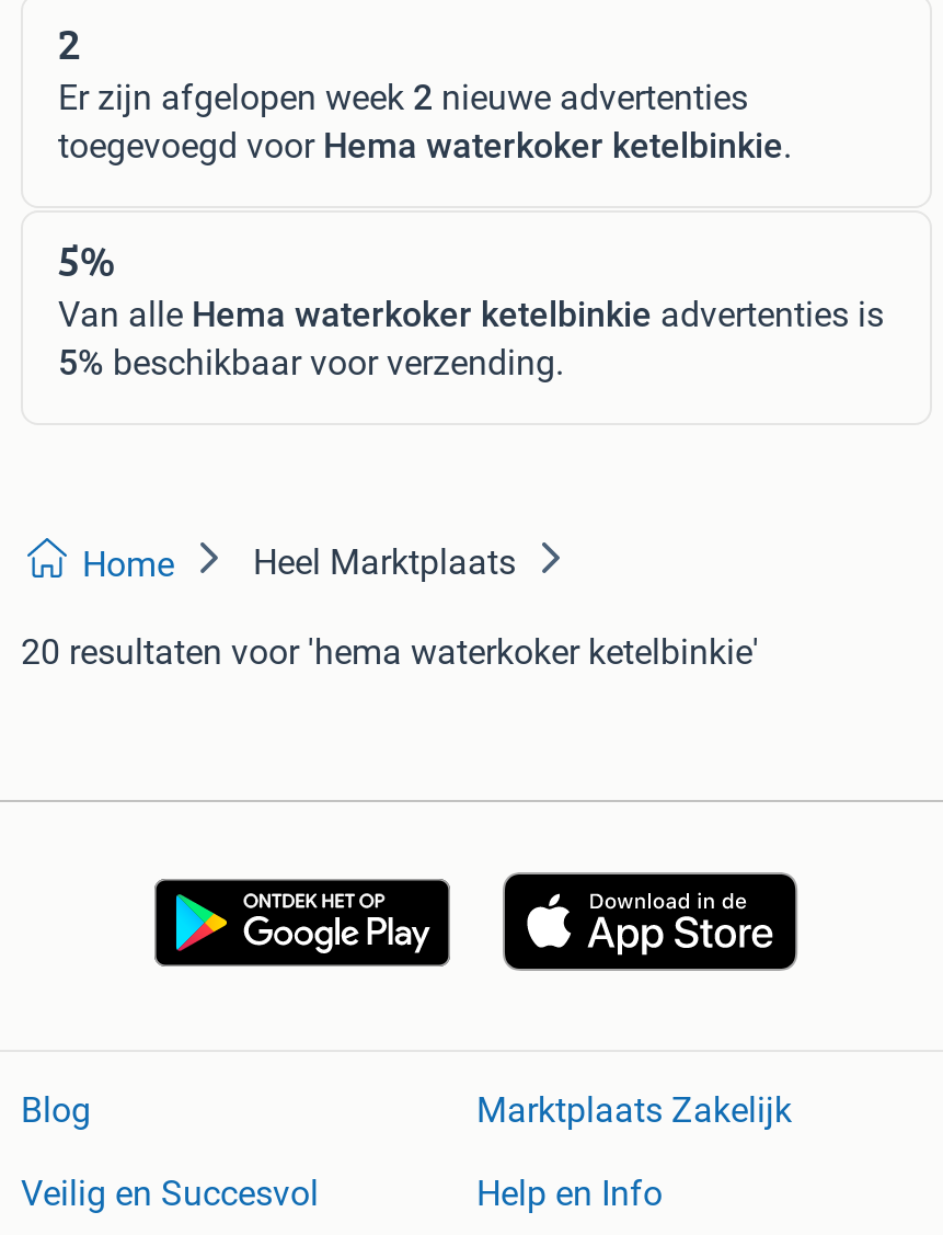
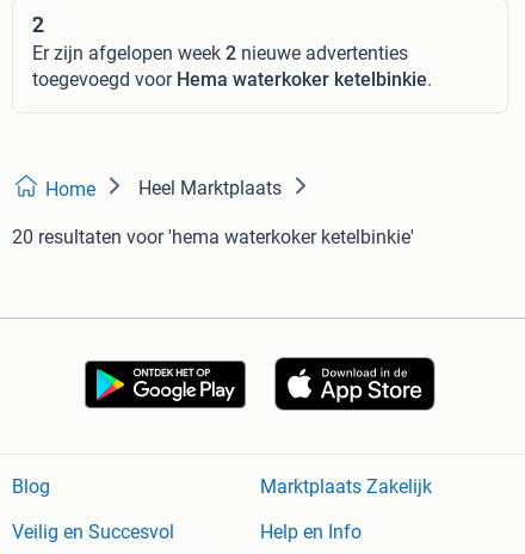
[58,227,884,383] 5% | Van alle Hema waterkoker ketelbinkie advertenties is | 5% beschikbaar voor verzending. -> none

